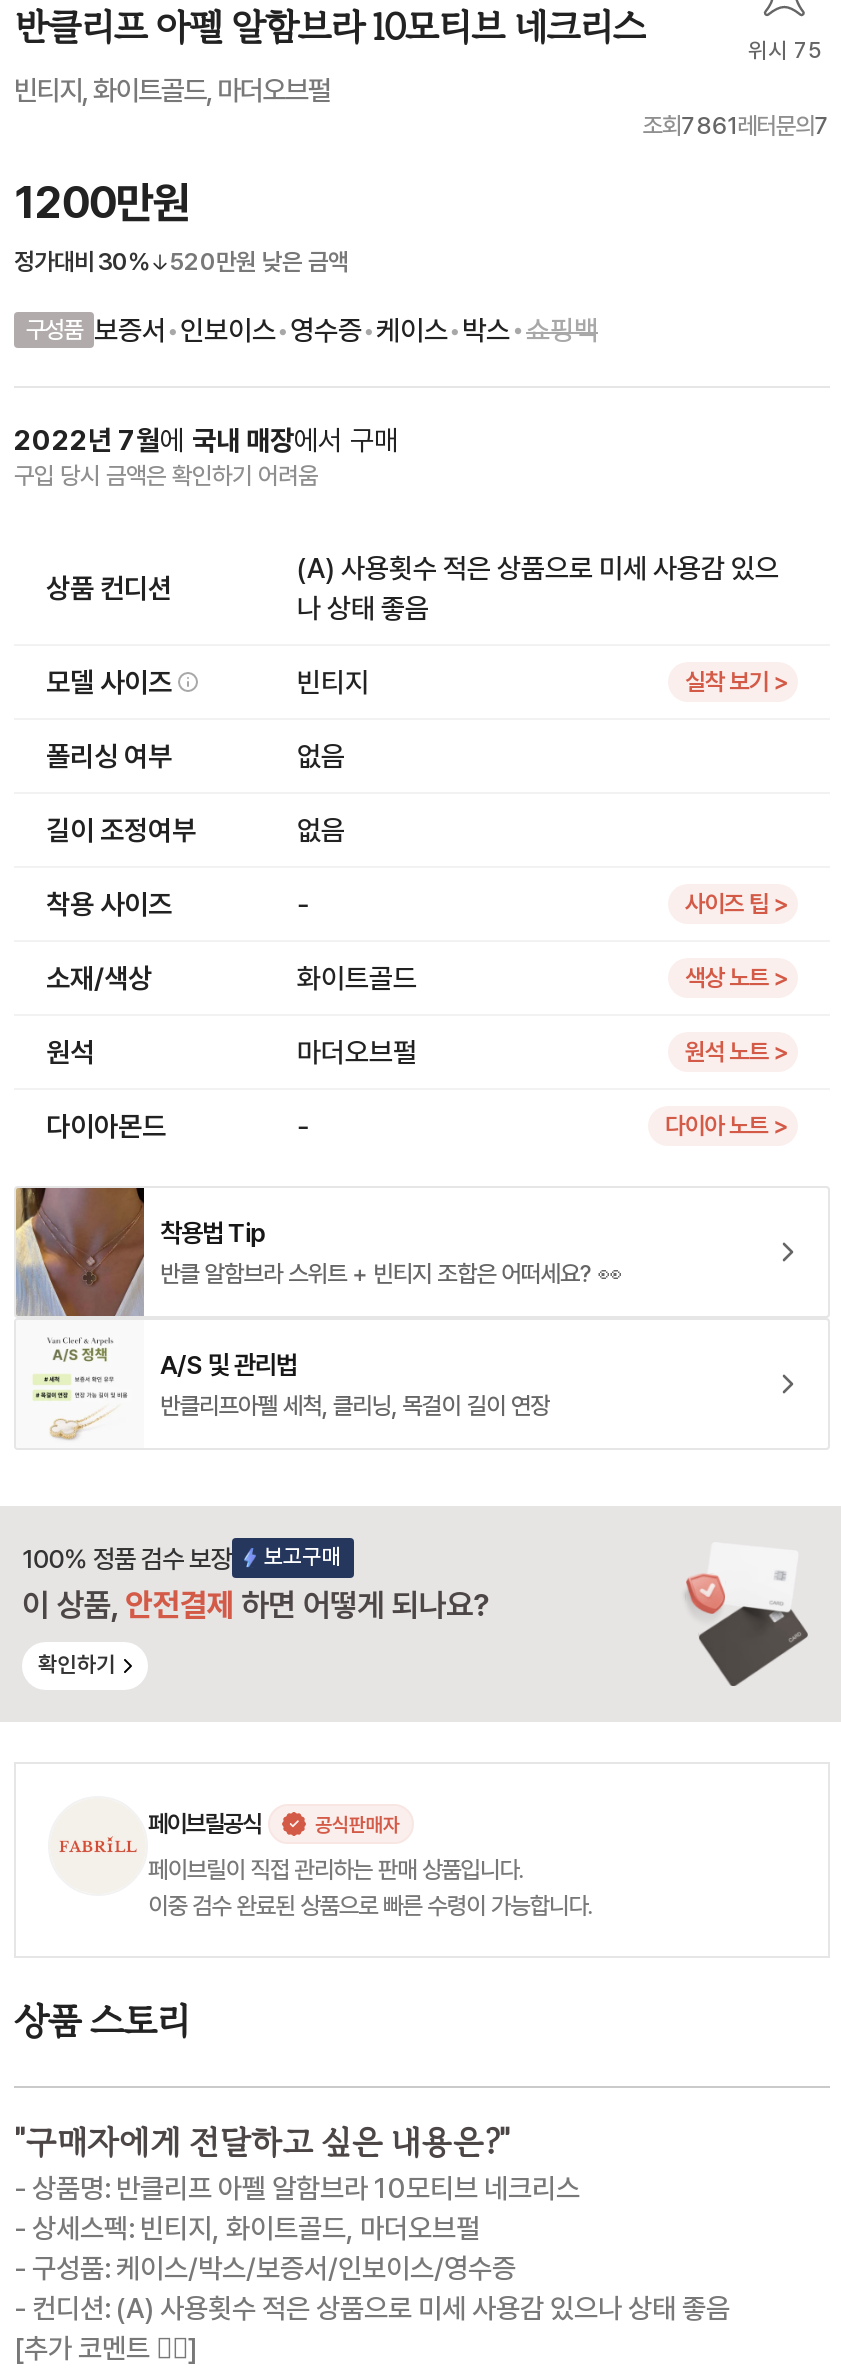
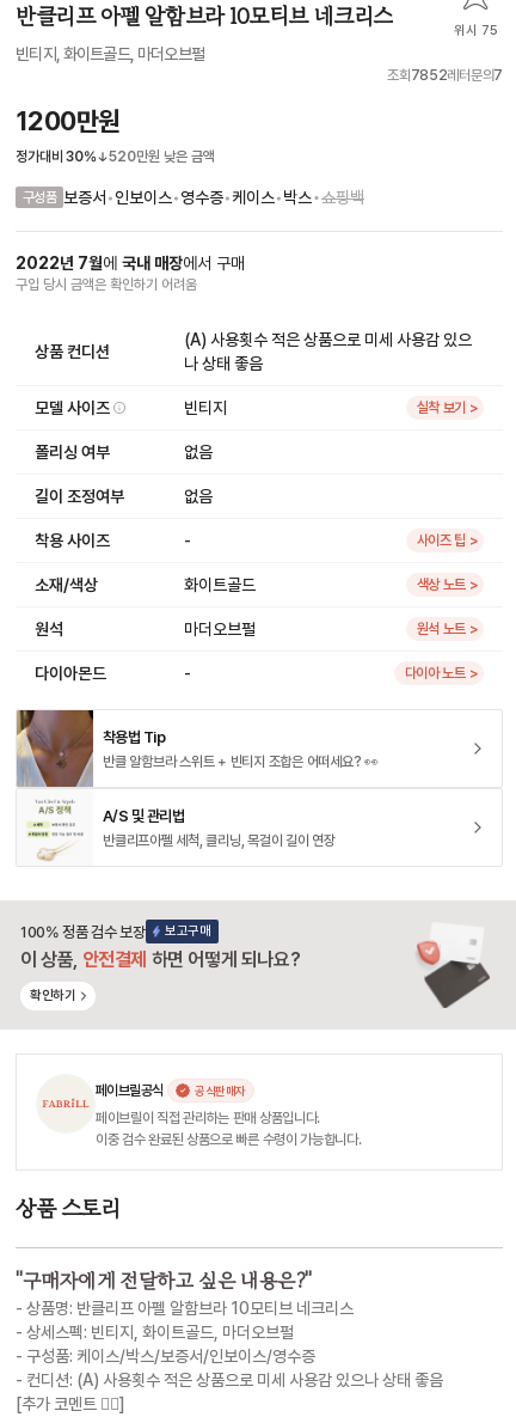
[643,112,830,140] 조회7861레터문의7 -> [387,67,503,84] 조회7852레터문의7

